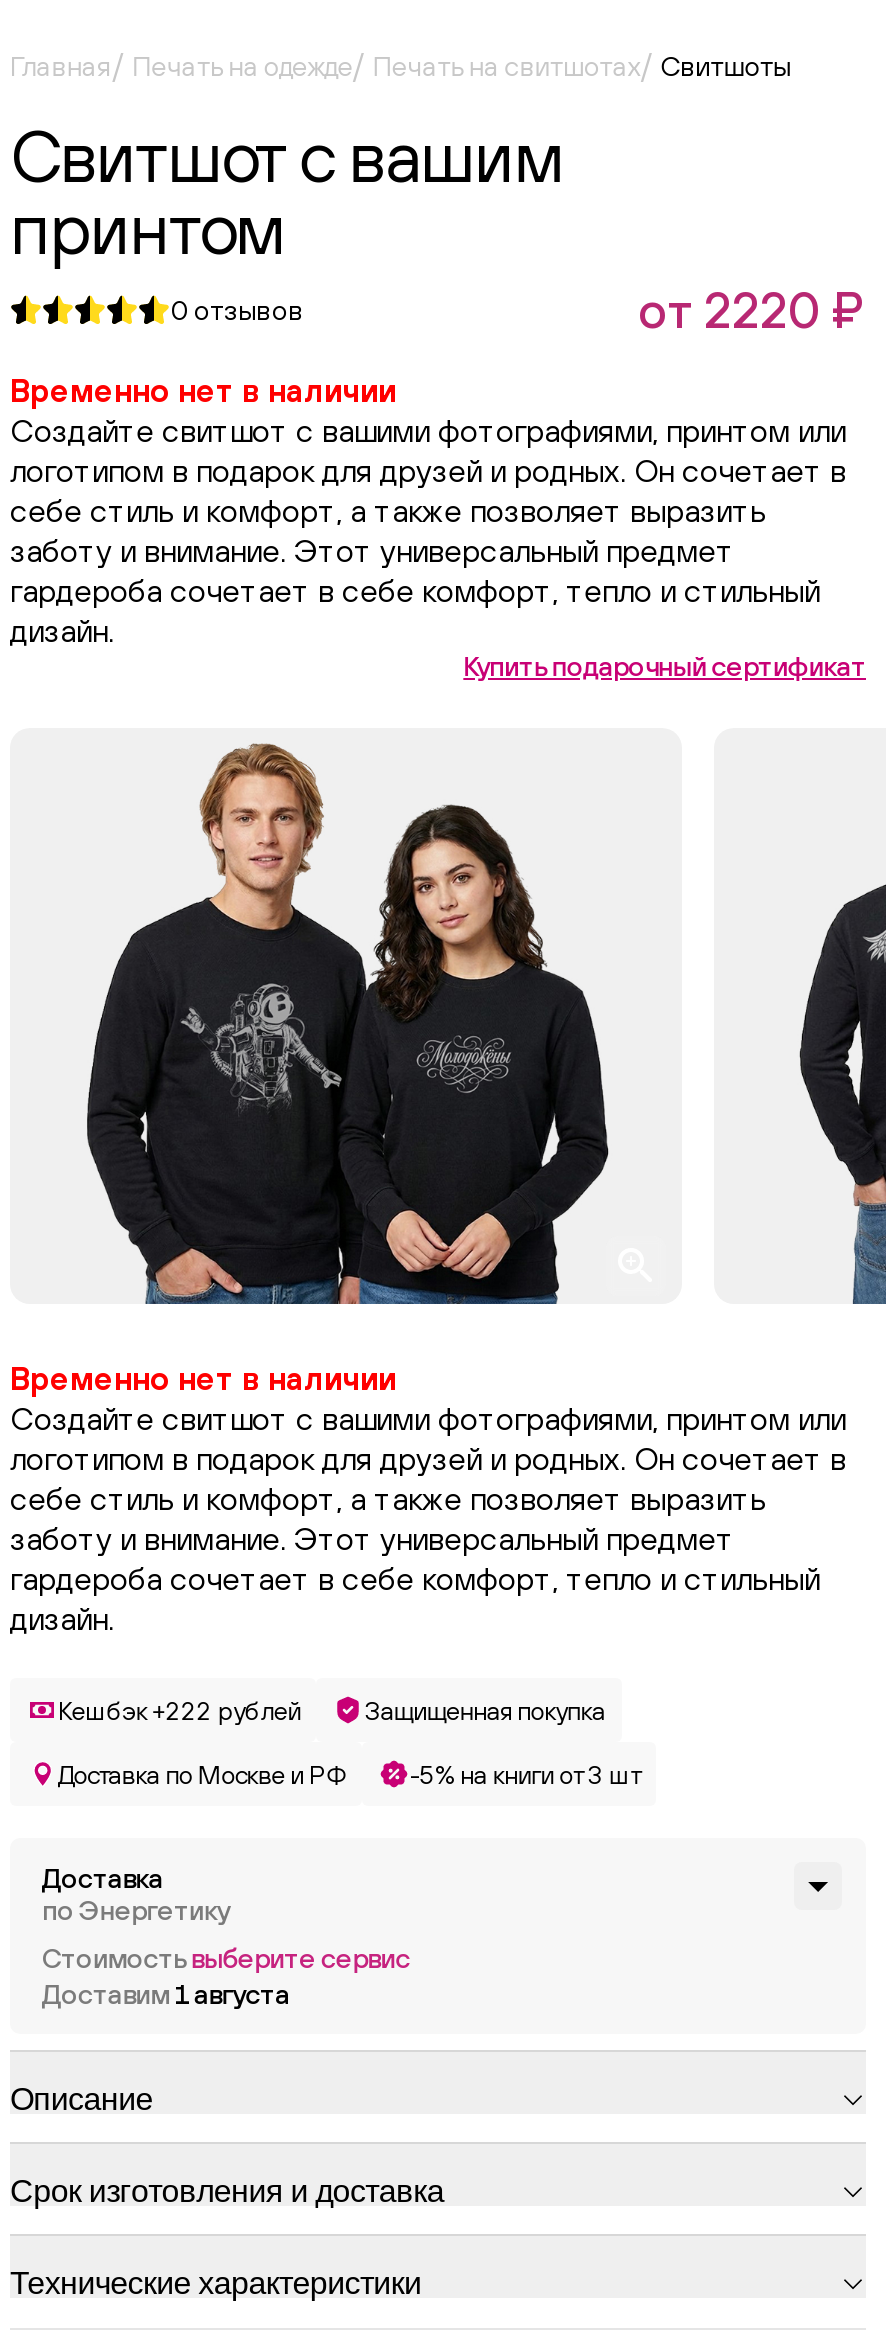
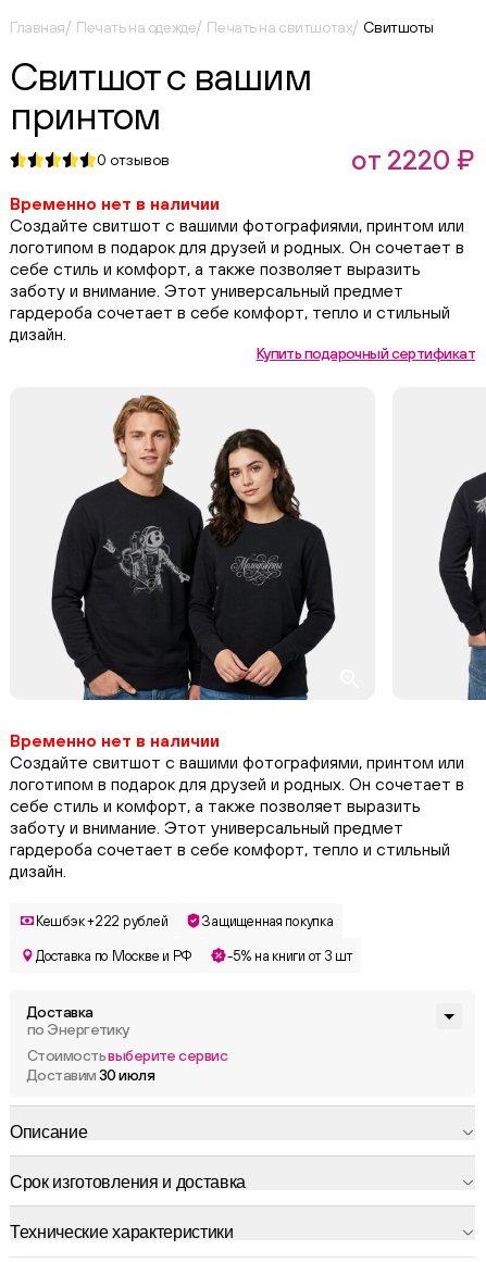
[42,1978,290,2010] Доставим 1 августа -> [27,1066,154,1084] Доставим 30 июля

